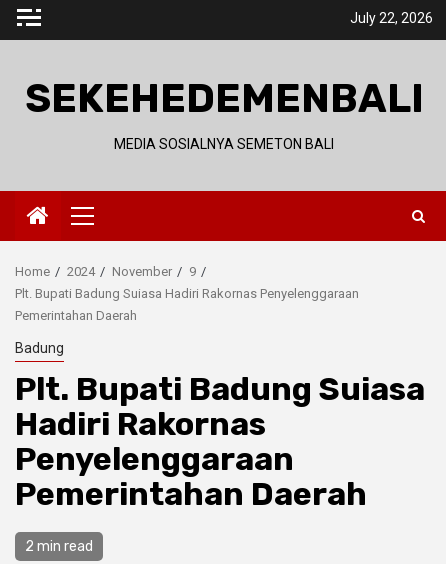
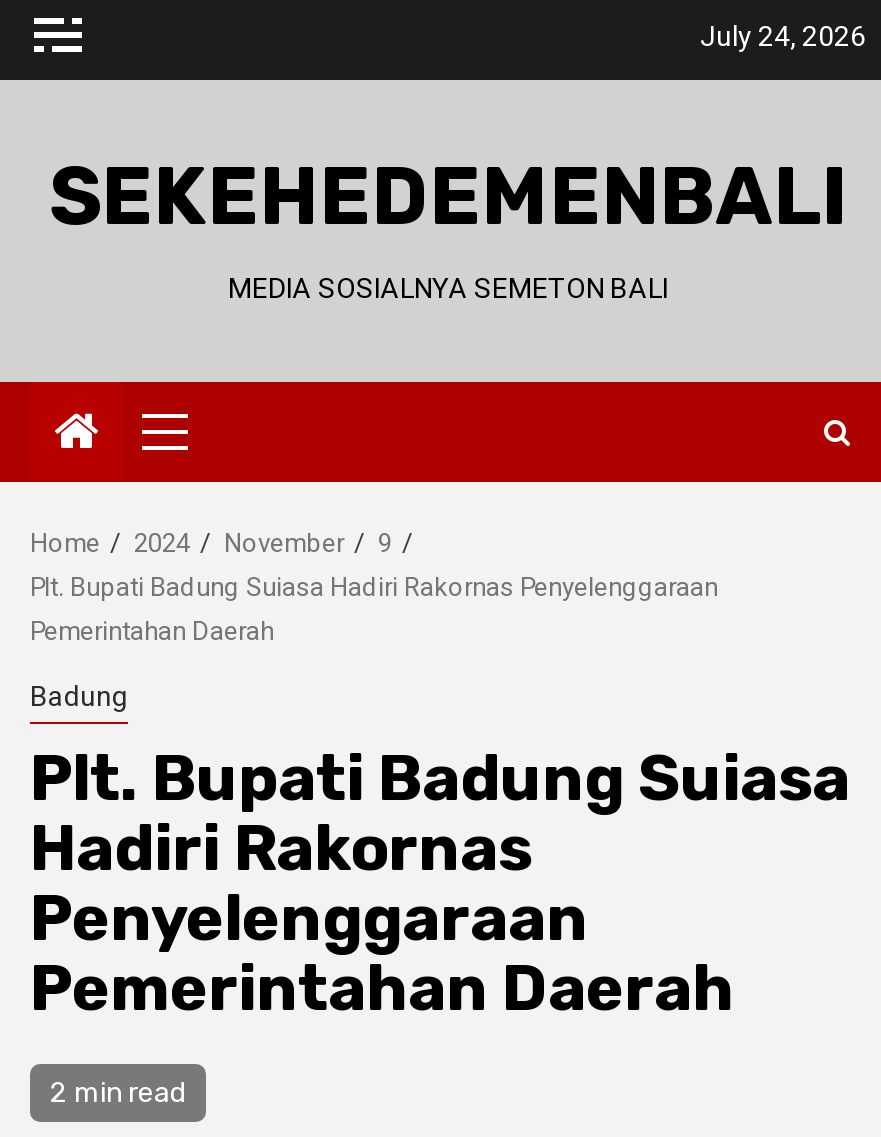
[350,10,433,26] July 22, 2026 -> [700,20,866,52] July 24, 2026

